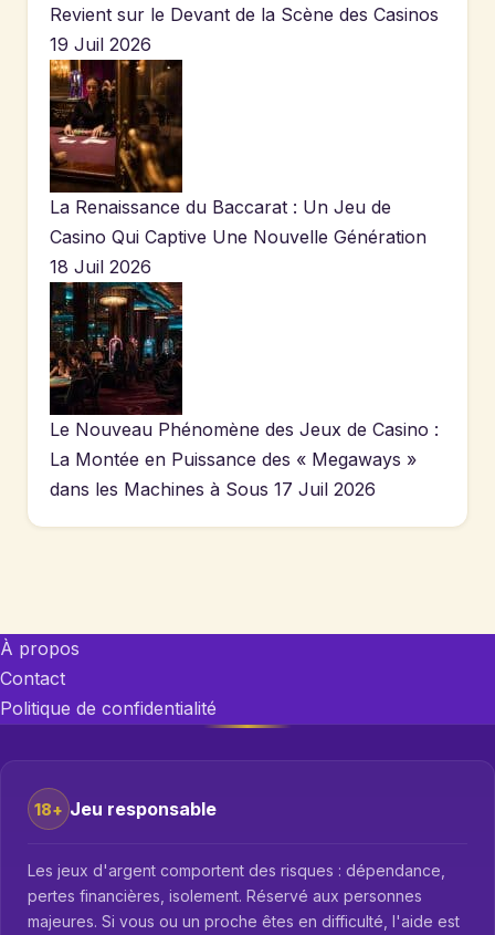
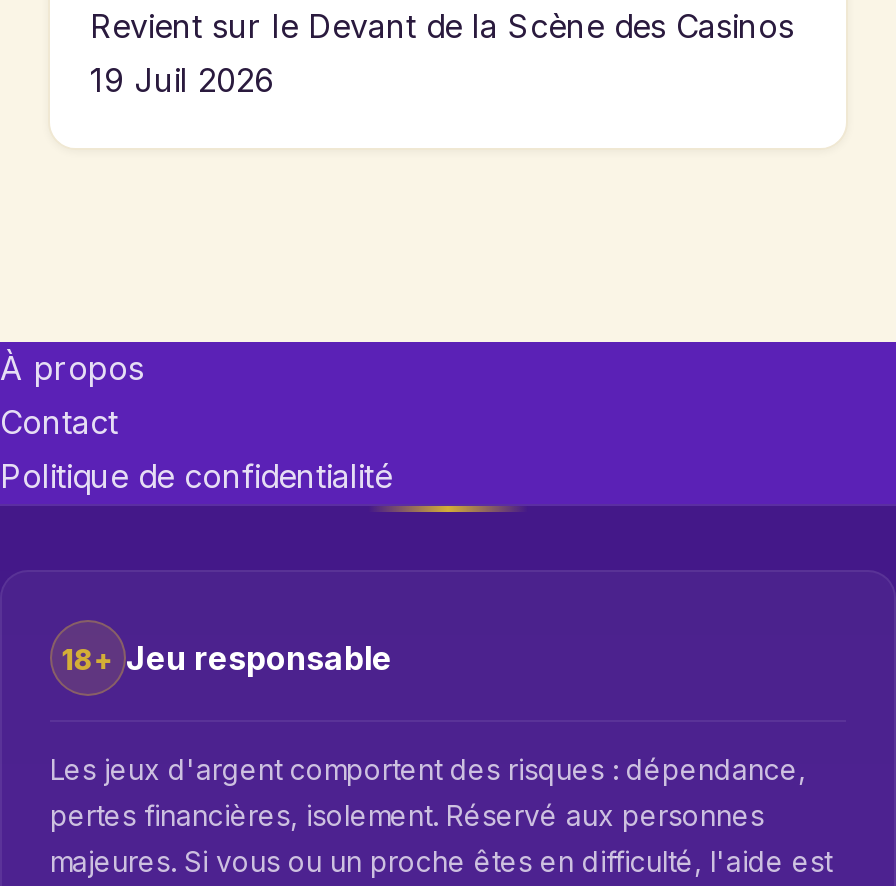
[49,59,426,278] [image] | La Renaissance du Baccarat : Un Jeu de | Casino Qui Captive Une Nouvelle Génération | 18 Juil 2026 -> none
[49,281,439,501] [image] | Le Nouveau Phénomène des Jeux de Casino : | La Montée en Puissance des « Megaways » | dans les Machines à Sous 17 Juil 2026 -> none

